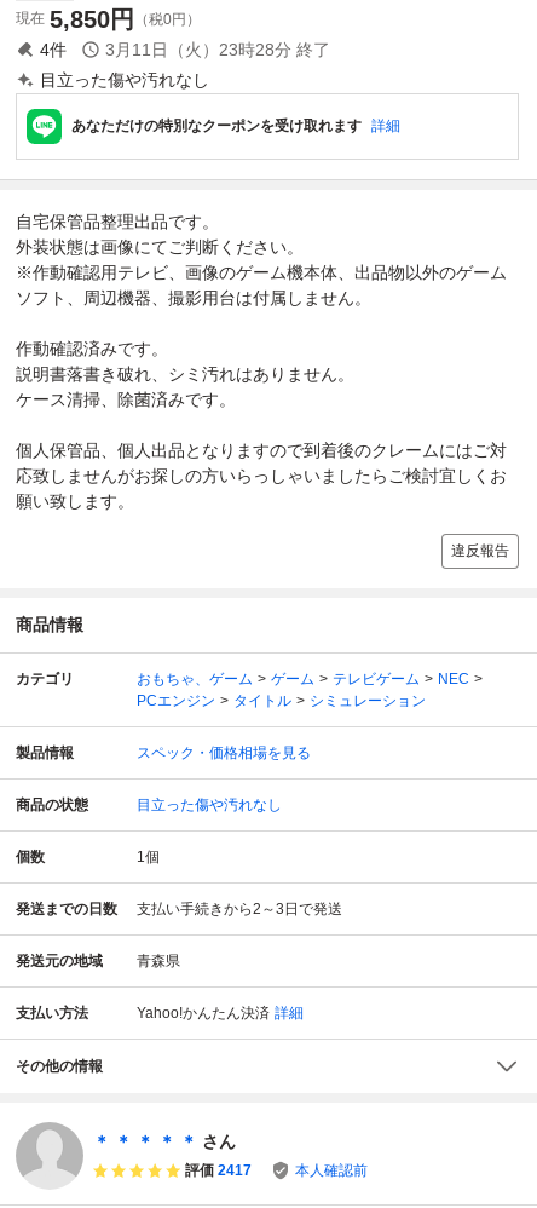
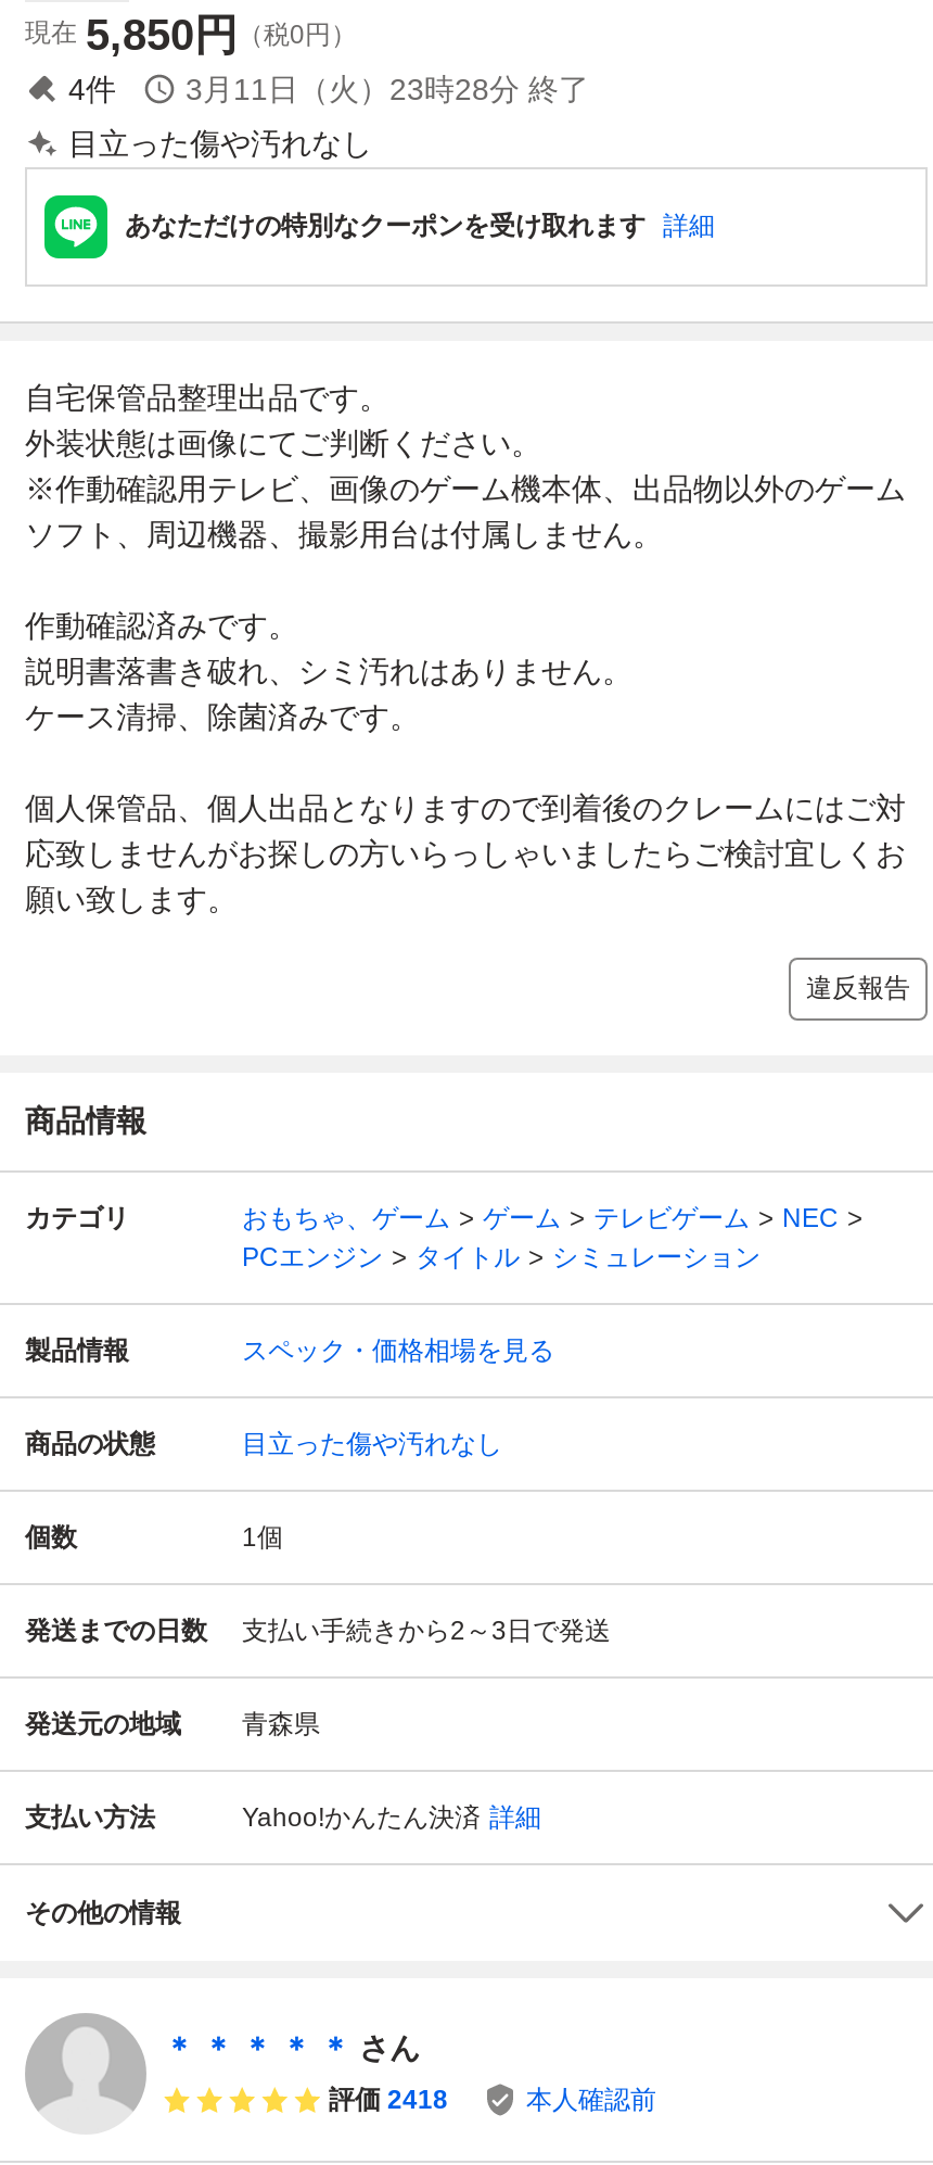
[185,1162,252,1179] 評価 2417 -> [329,2086,448,2116] 評価 2418

